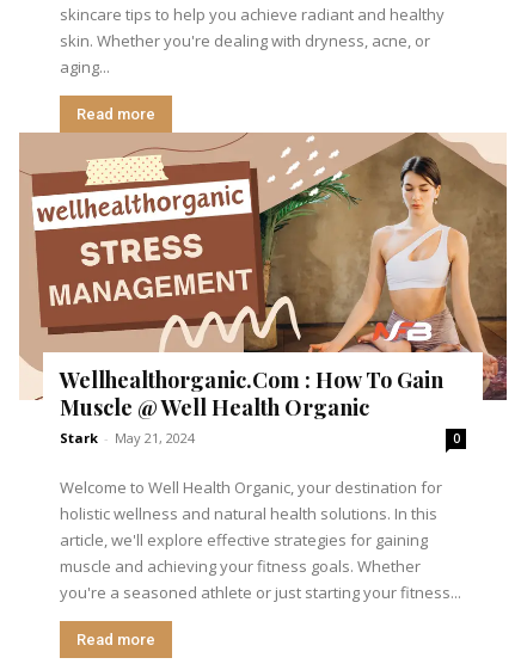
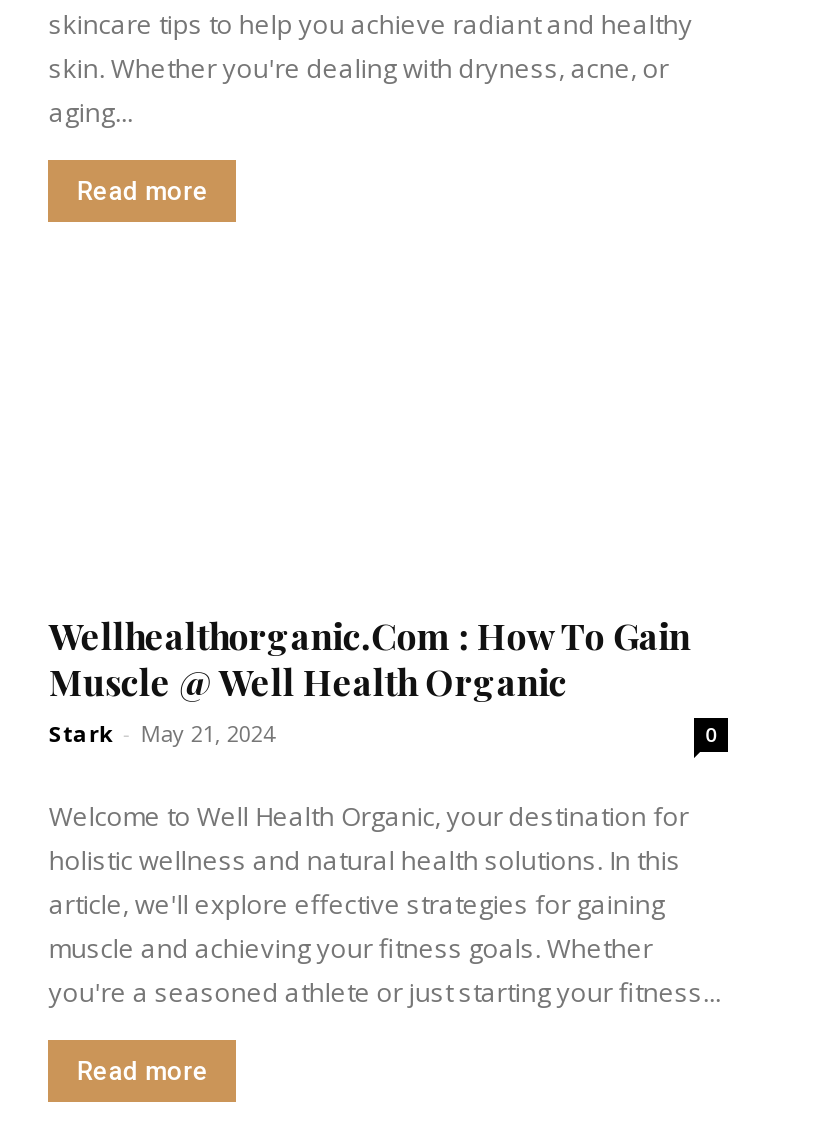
[18,131,508,401] [image] -> none

